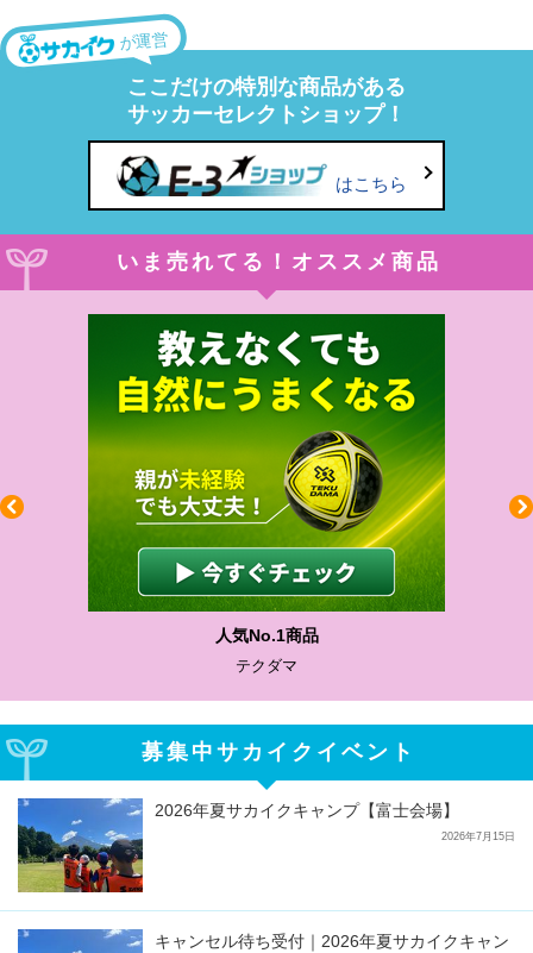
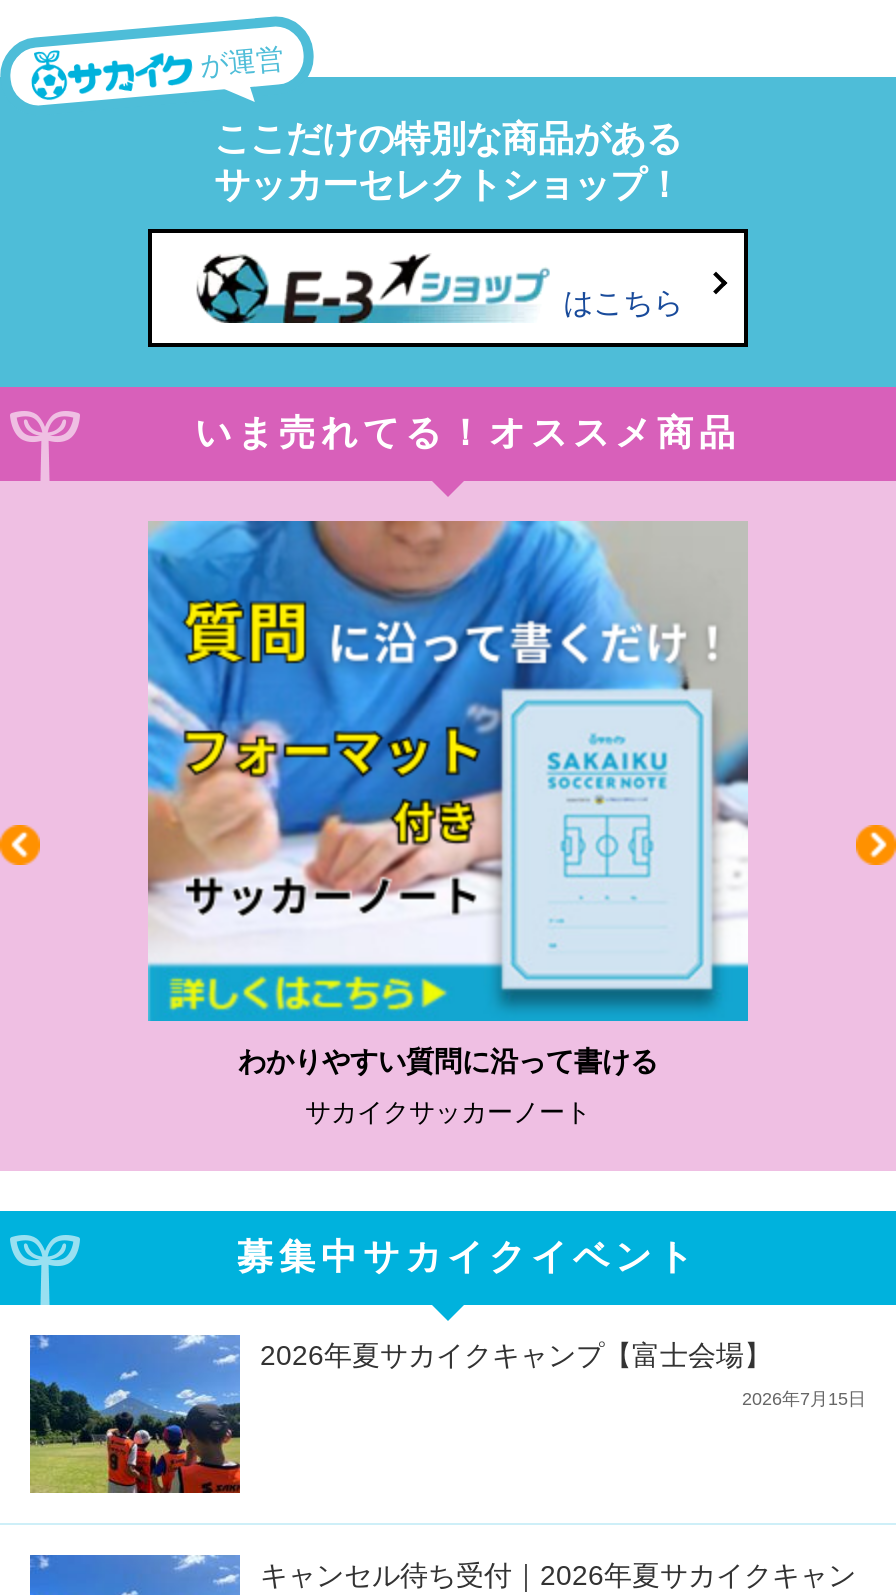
[87,313,446,645] [image] | 人気No.1商品 -> [146,519,750,1077] [image] | わかりやすい質問に沿って書ける
[236,657,297,674] テクダマ -> [305,1097,591,1127] サカイクサッカーノート

